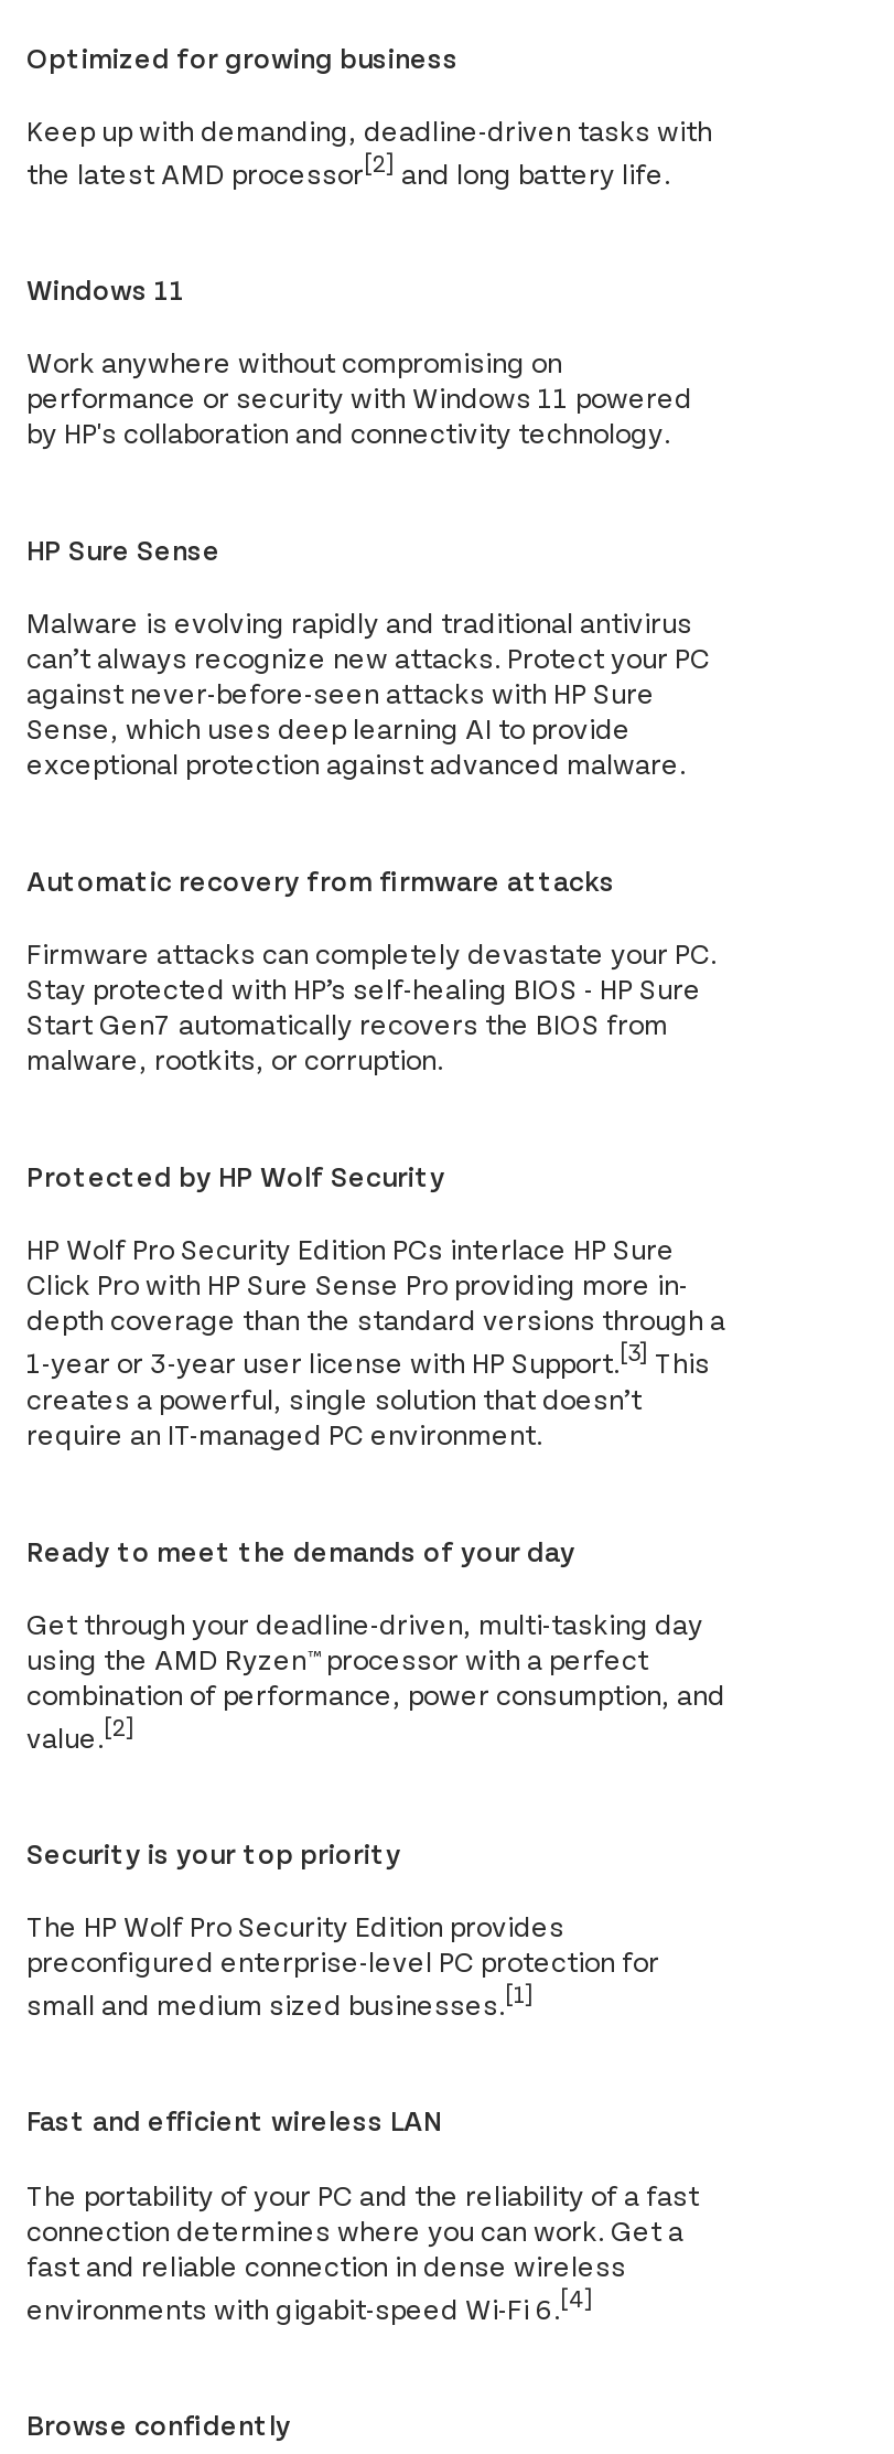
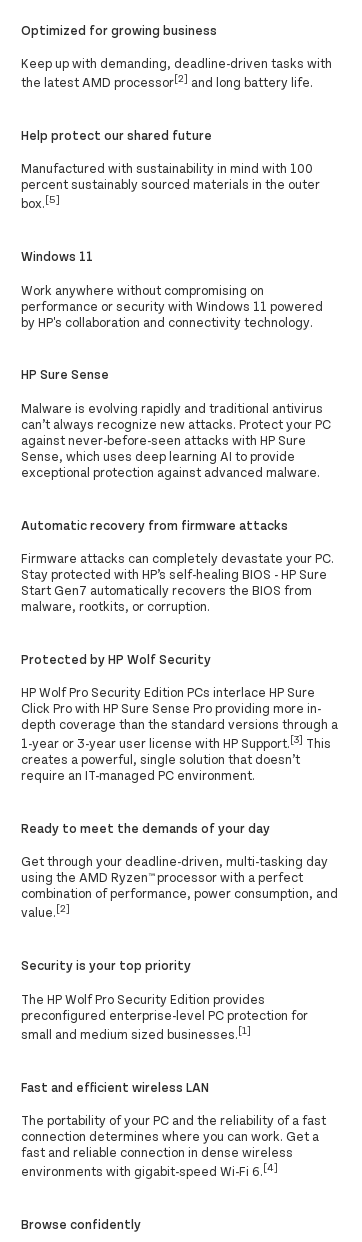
none -> [21,127,320,212] Help protect our shared future | Manufactured with sustainability in mind with 100 | percent sustainably sourced materials in the outer | box.[5]

